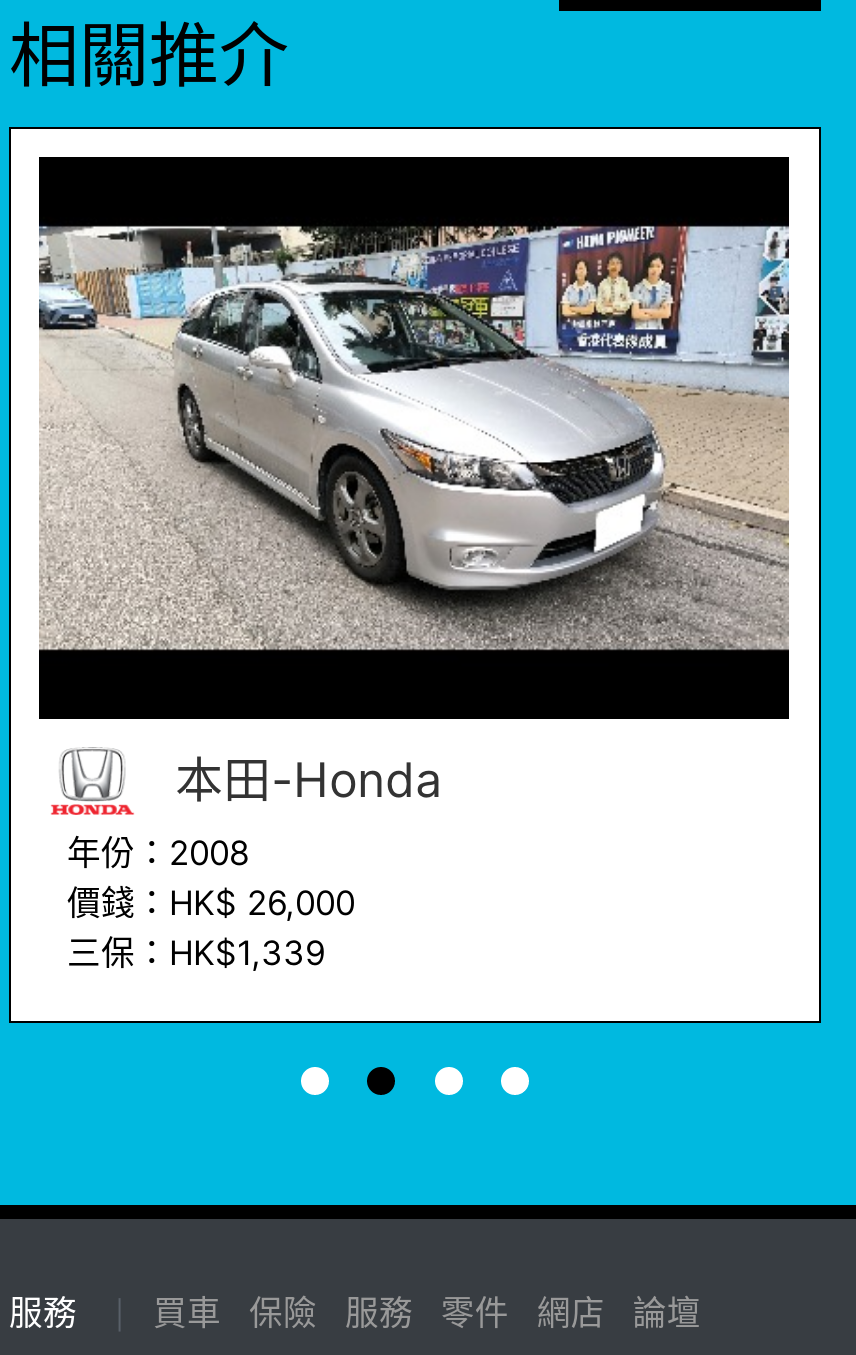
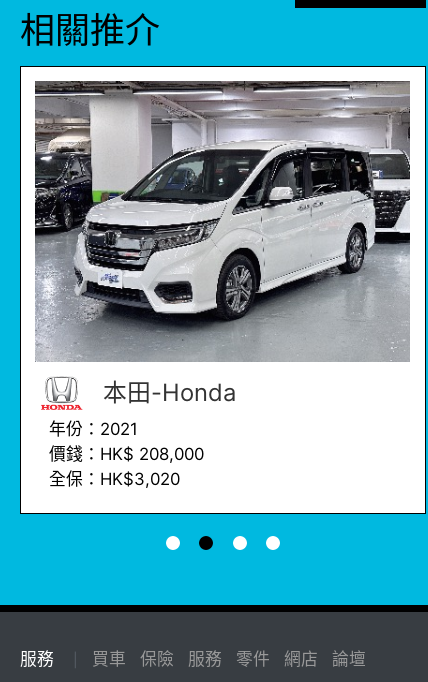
[37,155,789,721] [image] -> [34,80,411,362] [image]
[67,833,249,873] 年份：2008 -> [49,419,138,439] 年份：2021
[67,883,355,923] 價錢：HK$ 26,000 -> [49,444,204,464] 價錢：HK$ 208,000
[67,933,325,973] 三保：HK$1,339 -> [49,469,180,489] 全保：HK$3,020

